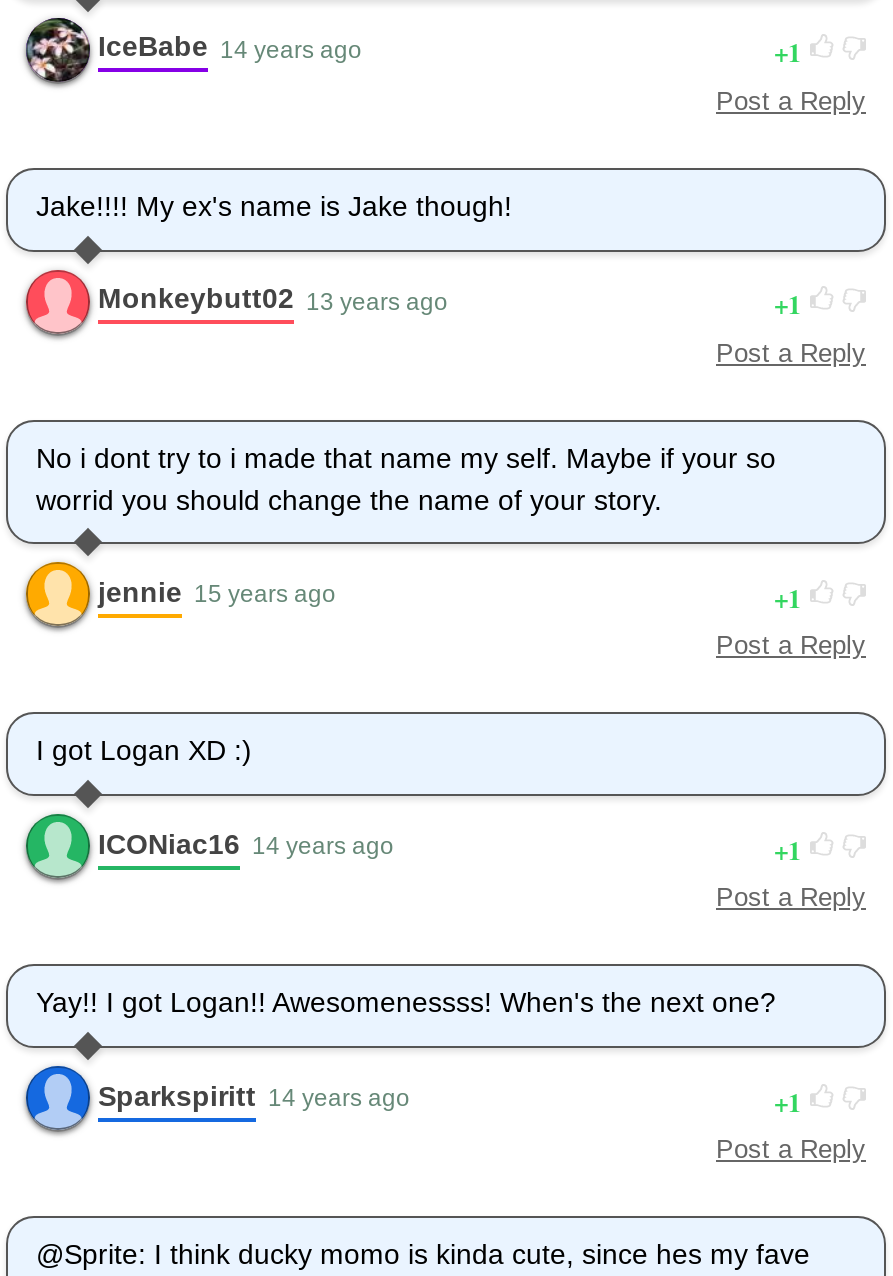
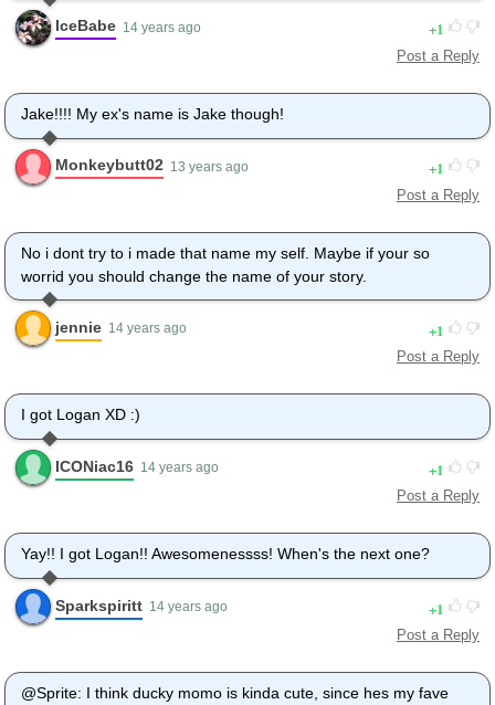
[98,576,336,609] jennie 15 years ago -> [55,318,187,336] jennie 14 years ago

